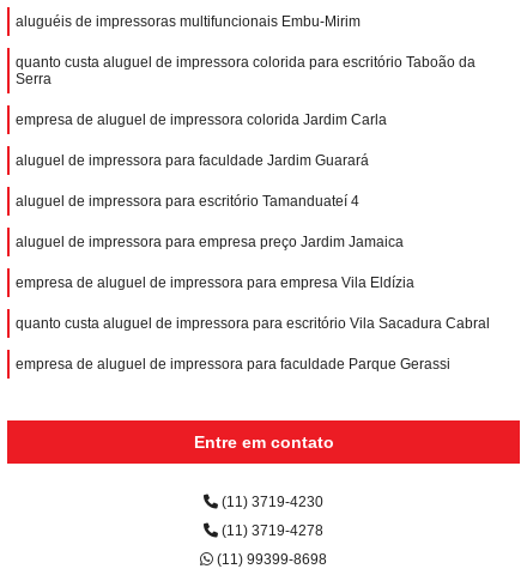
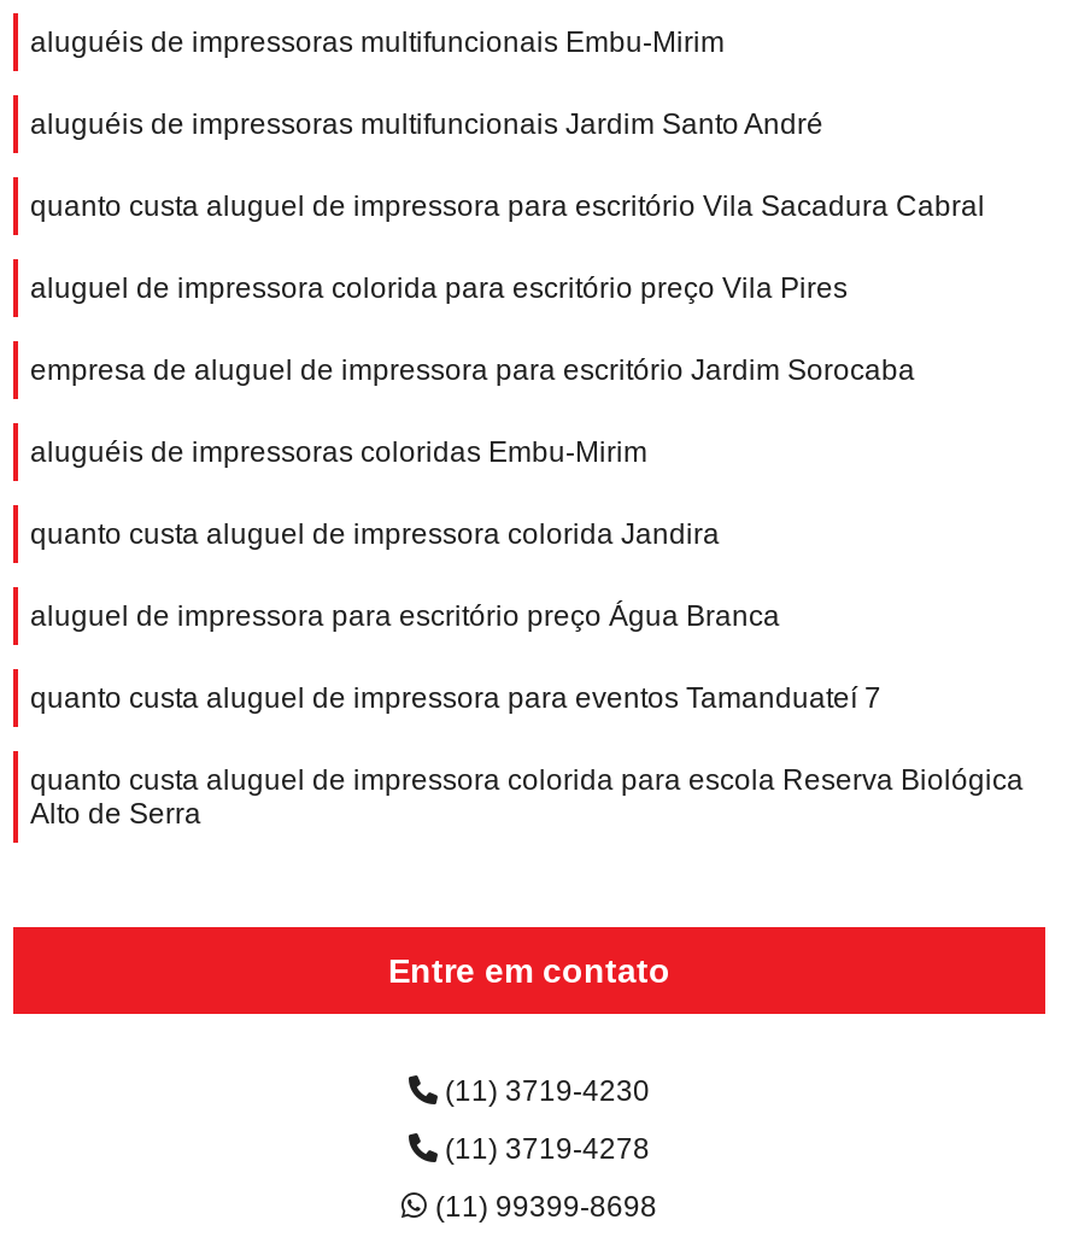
[16,54,475,291] quanto custa aluguel de impressora colorida para escritório Taboão da | Serra | empresa de aluguel de impressora colorida Jardim Carla | aluguel de impressora para faculdade Jardim Guarará | aluguel de impressora para escritório Tamanduateí 4 | aluguel de impressora para empresa preço Jardim Jamaica | empresa de aluguel de impressora para empresa Vila Eldízia -> [30,107,823,141] aluguéis de impressoras multifuncionais Jardim Santo André
moved [16,315,490,332] -> [30,189,985,223]: quanto custa aluguel de impressora para escritório Vila Sacadura Cabral
[16,356,450,372] empresa de aluguel de impressora para faculdade Parque Gerassi -> [30,271,1024,830] aluguel de impressora colorida para escritório preço Vila Pires | empresa de aluguel de impressora para escritório Jardim Sorocaba | aluguéis de impressoras coloridas Embu-Mirim | quanto custa aluguel de impressora colorida Jandira | aluguel de impressora para escritório preço Água Branca | quanto custa aluguel de impressora para eventos Tamanduateí 7 | quanto custa aluguel de impressora colorida para escola Reserva Biológica | Alto de Serra

